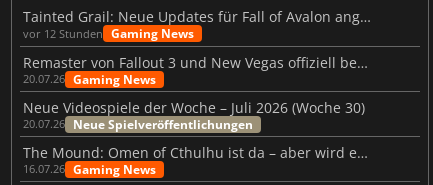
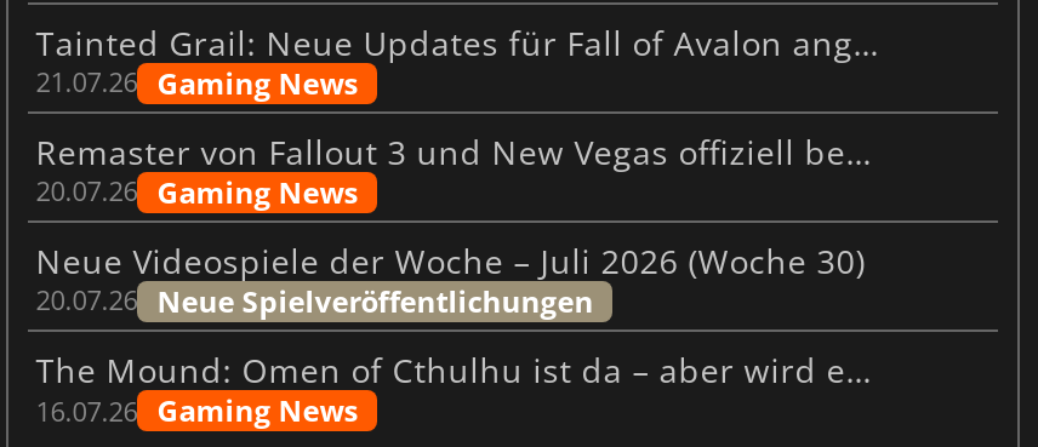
[23,25,194,42] vor 12 Stunden Gaming News -> [36,62,358,103] 21.07.26 Gaming News

